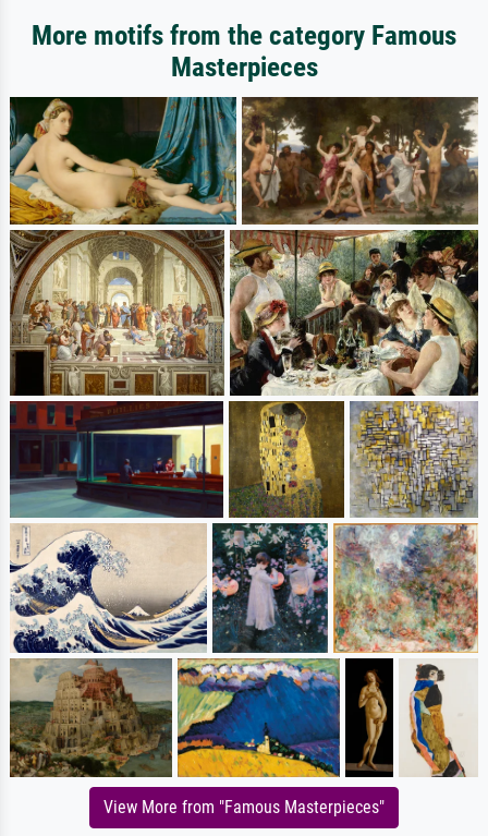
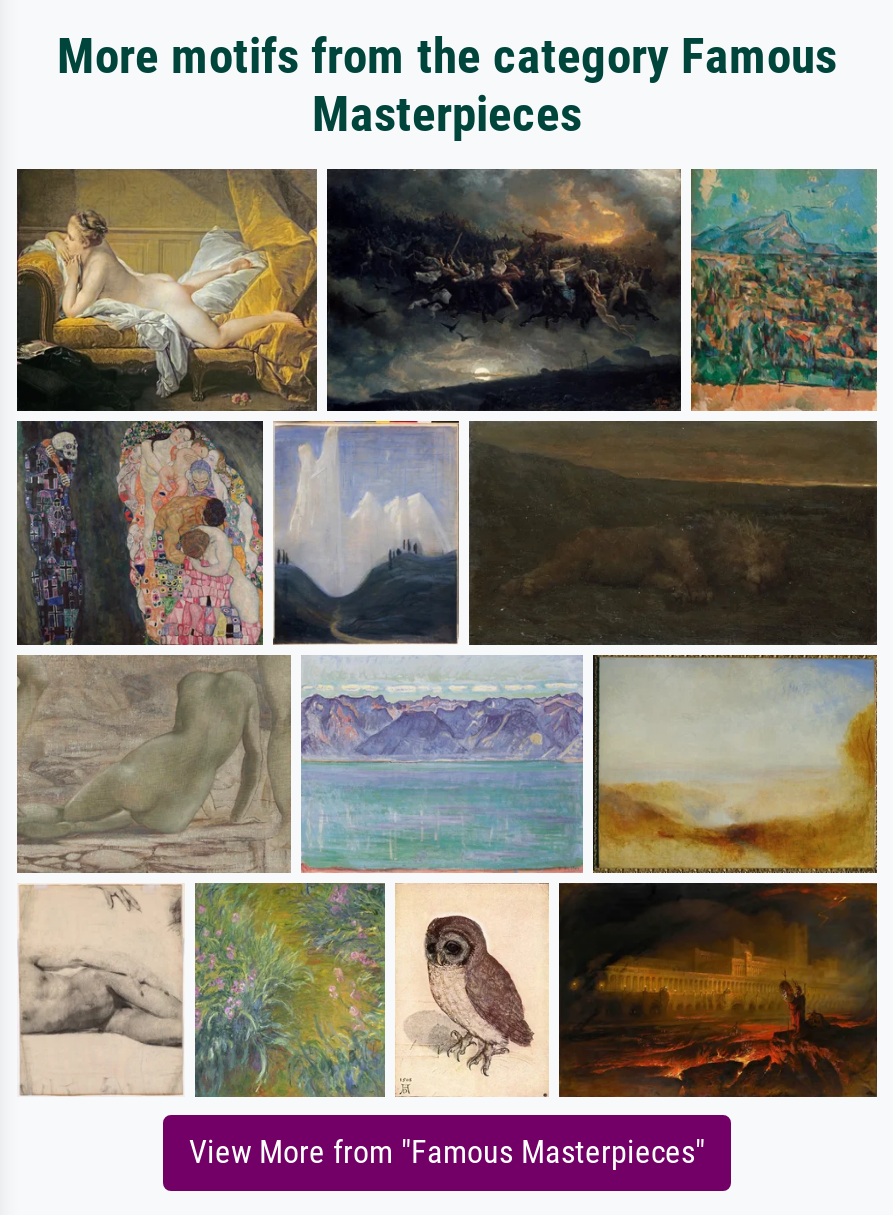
[9,96,479,778] [image] -> [15,168,879,1100] [image]

